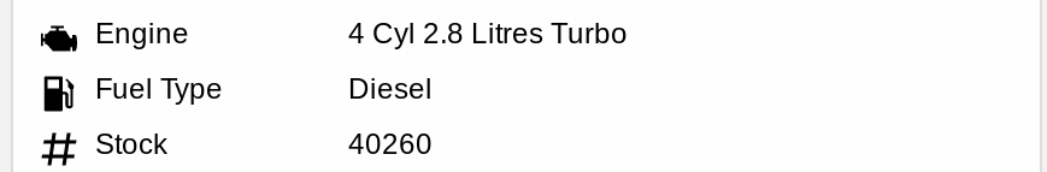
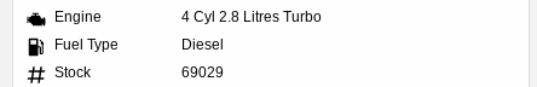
[348,127,433,161] 40260 -> [181,65,224,81] 69029

